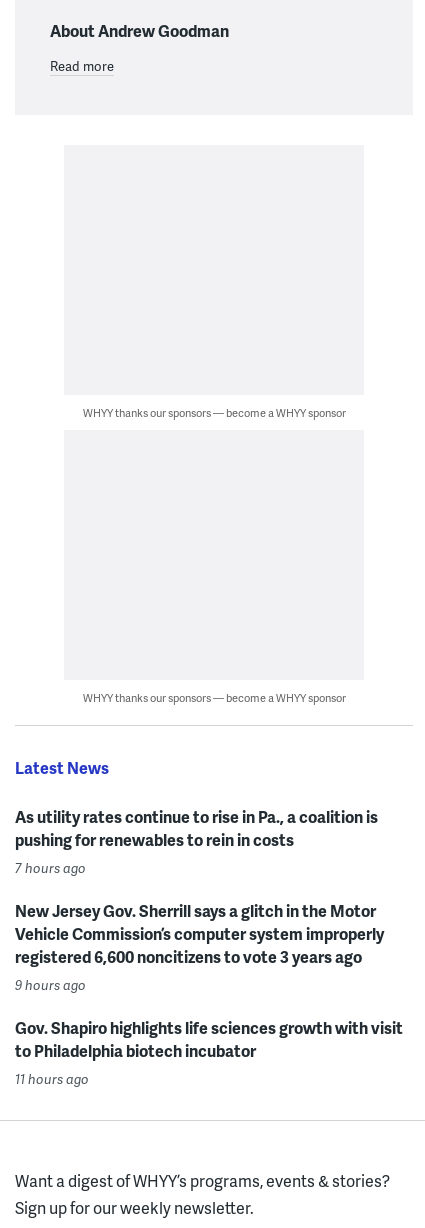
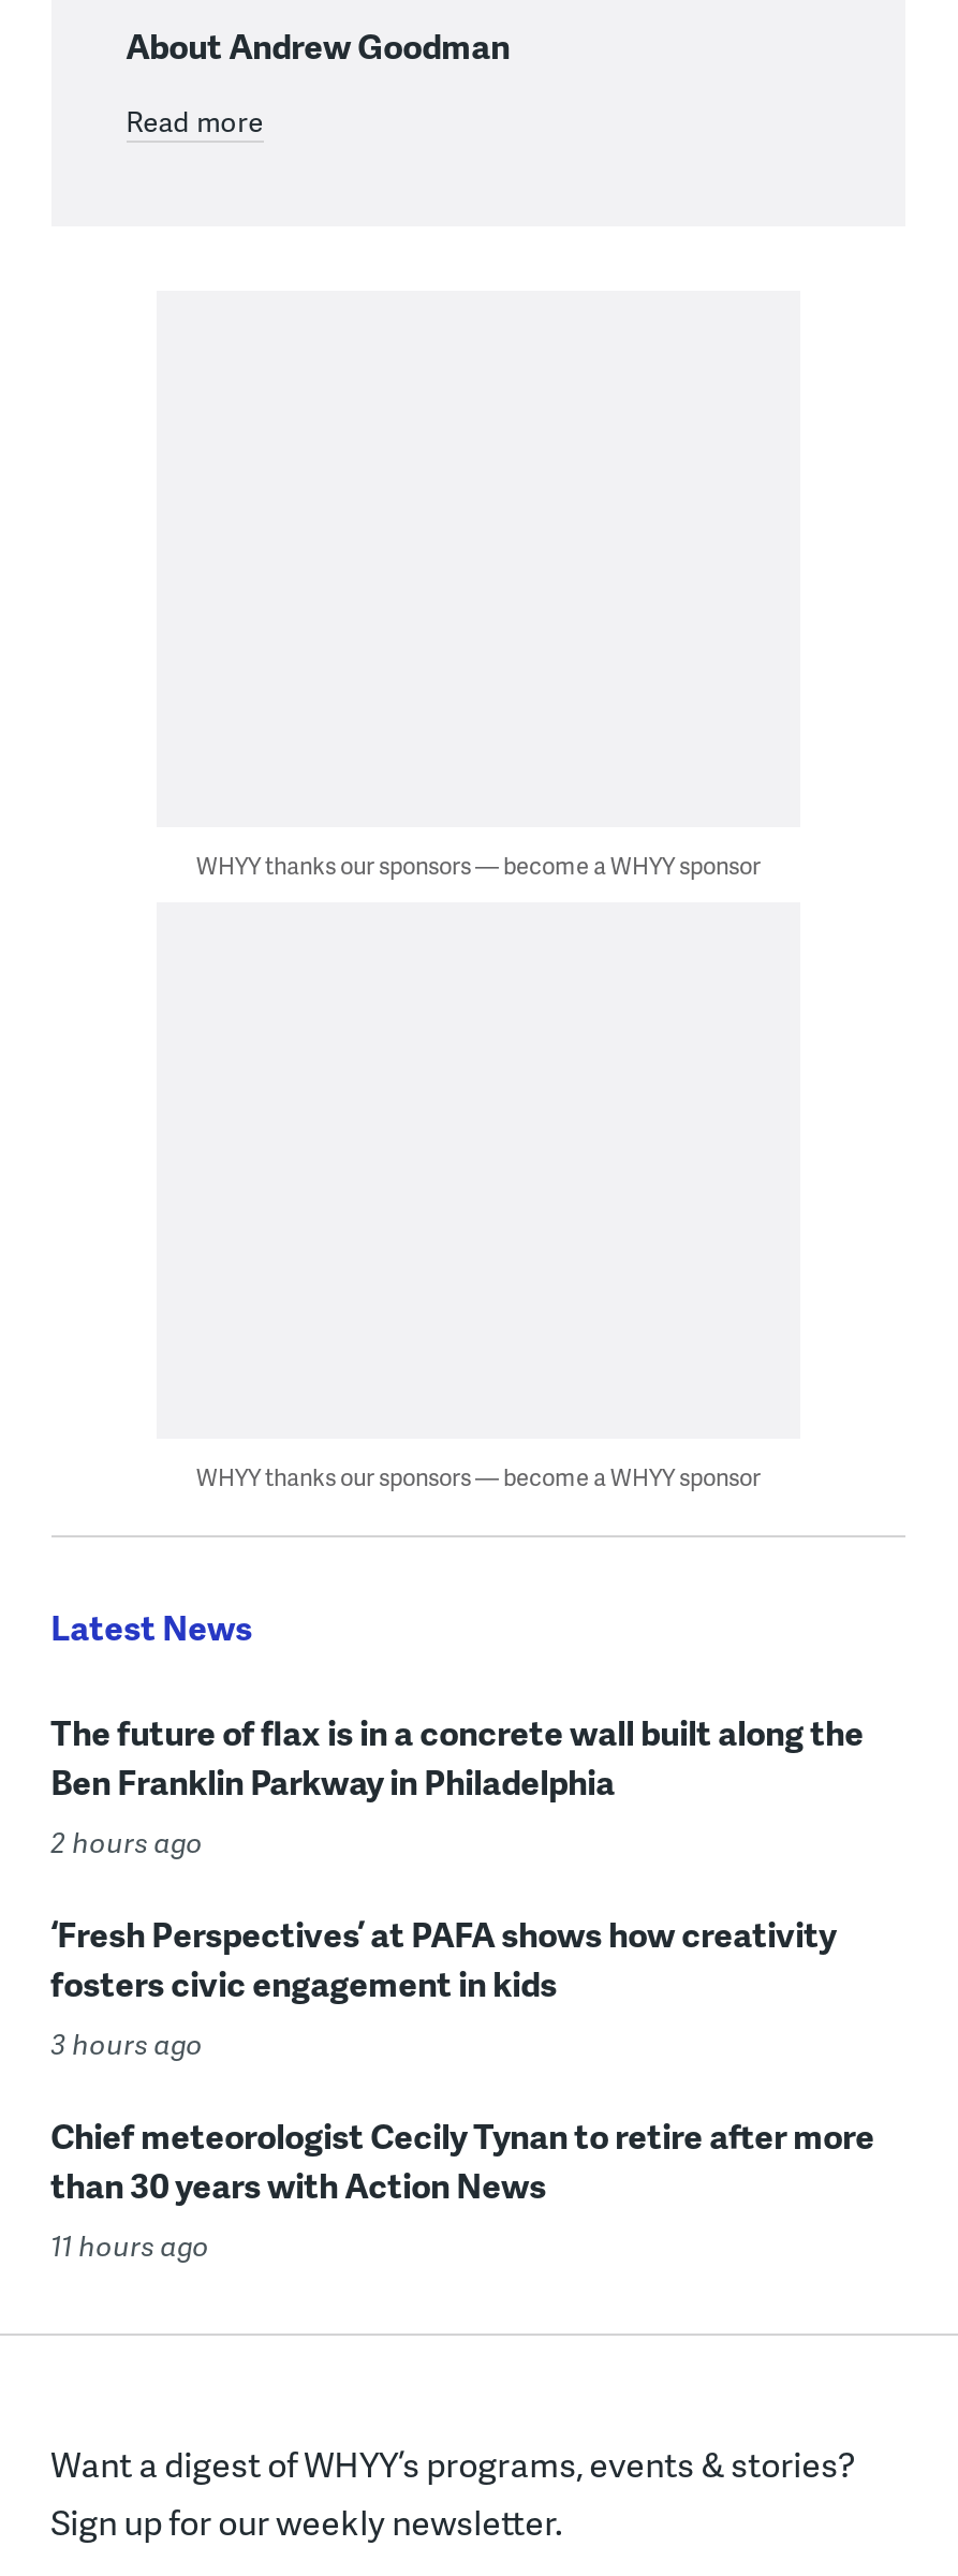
[15,804,378,876] As utility rates continue to rise in Pa., a coalition is | pushing for renewables to rein in costs | 7 hours ago -> [51,1706,864,1860] The future of flax is in a concrete wall built along the | Ben Franklin Parkway in Philadelphia | 2 hours ago
[15,898,384,993] New Jersey Gov. Sherrill says a glitch in the Motor | Vehicle Commission’s computer system improperly | registered 6,600 noncitizens to vote 3 years ago | 9 hours ago -> [51,1908,836,2062] ‘Fresh Perspectives’ at PAFA shows how creativity | fosters civic engagement in kids | 3 hours ago
[15,1015,403,1061] Gov. Shapiro highlights life sciences growth with visit | to Philadelphia biotech incubator -> [51,2109,875,2208] Chief meteorologist Cecily Tynan to retire after more | than 30 years with Action News

